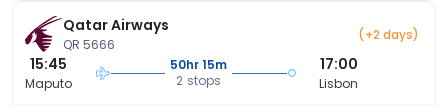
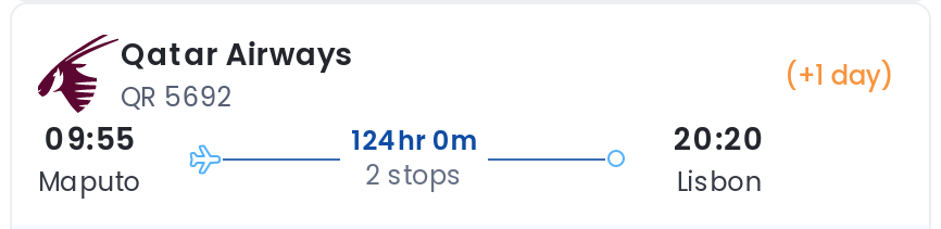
[358,26,419,43] (+2 days) -> [785,57,894,94] (+1 day)
[63,36,115,53] QR 5666 -> [121,79,232,115] QR 5692
[30,54,67,74] 15:45 -> [45,118,134,161] 09:55
[170,56,227,73] 50hr 15m -> [351,122,476,159] 124hr 0m
[319,54,358,74] 17:00 -> [674,118,765,161] 20:20

